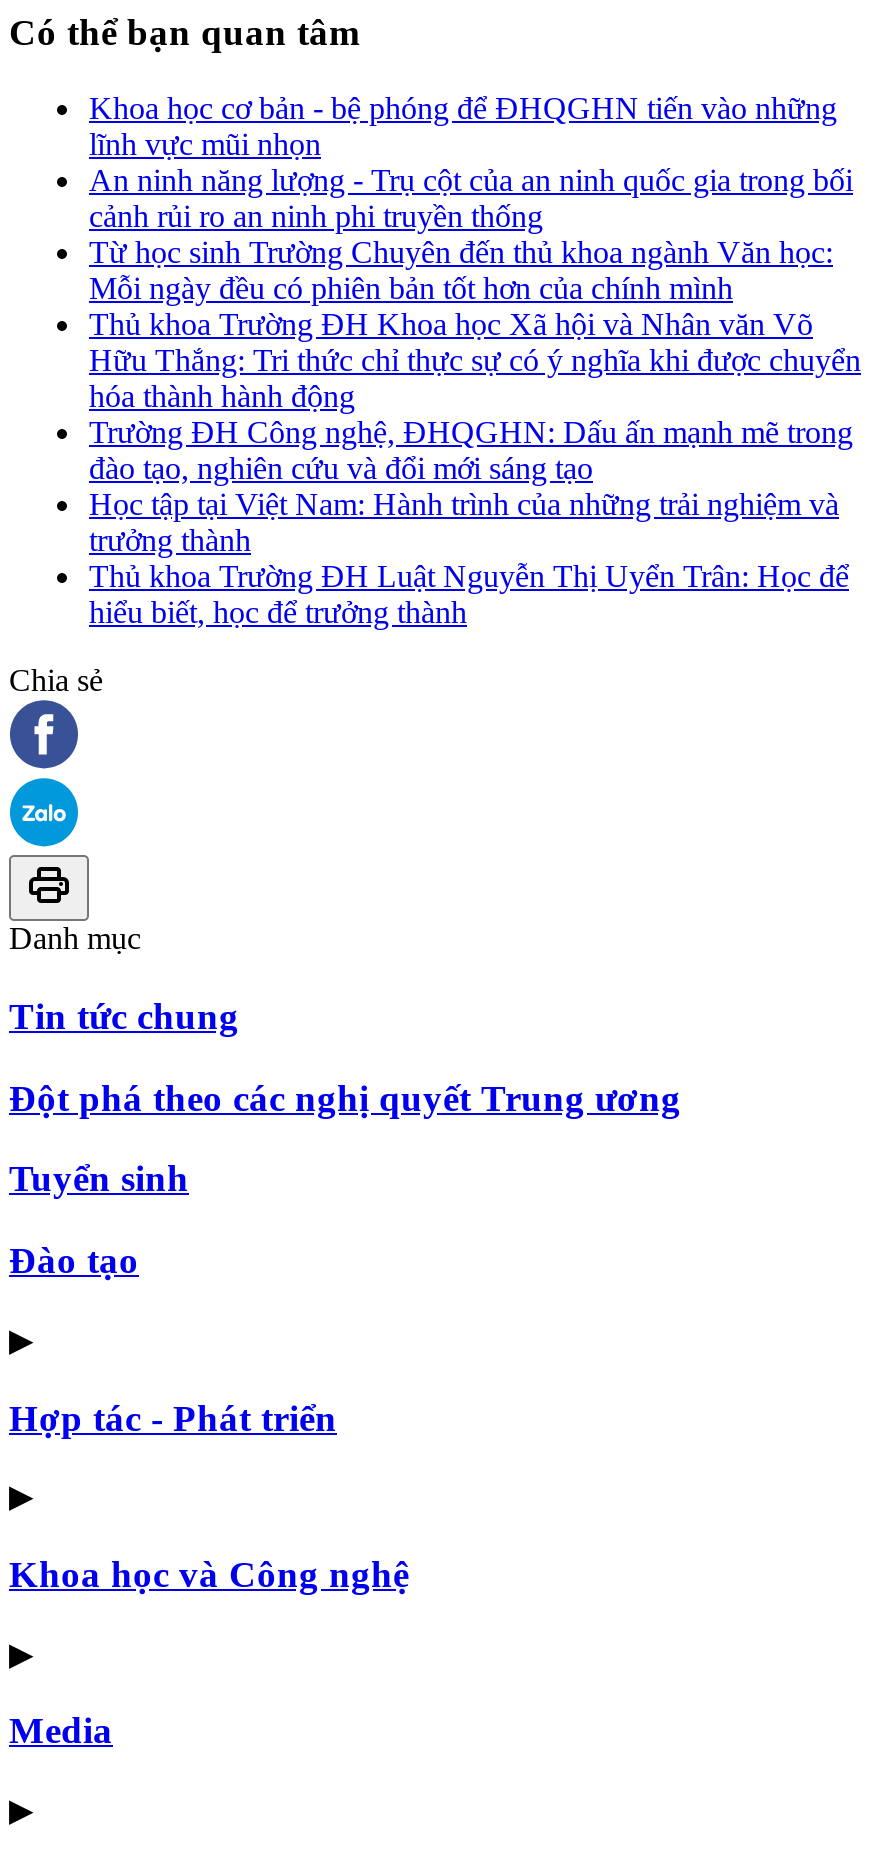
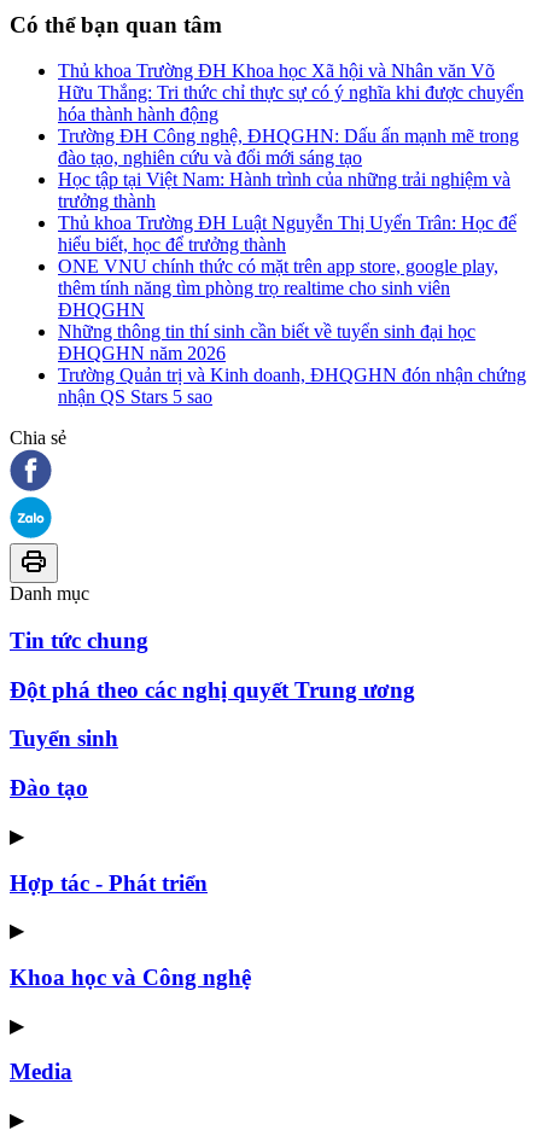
[89,91,853,305] Khoa học cơ bản - bệ phóng để ĐHQGHN tiến vào những | lĩnh vực mũi nhọn | An ninh năng lượng - Trụ cột của an ninh quốc gia trong bối | cảnh rủi ro an ninh phi truyền thống | Từ học sinh Trường Chuyên đến thủ khoa ngành Văn học: | Mỗi ngày đều có phiên bản tốt hơn của chính mình -> none
moved [89,307,861,629] -> [58,61,524,255]: Thủ khoa Trường ĐH Khoa học Xã hội và Nhân văn Võ | Hữu Thắng: Tri thức chỉ thực sự có ý nghĩa khi được chuyển | hóa thành hành động | ... | Thủ khoa Trường ĐH Luật Nguyễn Thị Uyển Trân: Học để | hiểu biết, học để trưởng thành
none -> [58,256,526,407] ONE VNU chính thức có mặt trên app store, google play, | thêm tính năng tìm phòng trọ realtime cho sinh viên | ĐHQGHN | Những thông tin thí sinh cần biết về tuyển sinh đại học | ĐHQGHN năm 2026 | Trường Quản trị và Kinh doanh, ĐHQGHN đón nhận chứng | nhận QS Stars 5 sao

